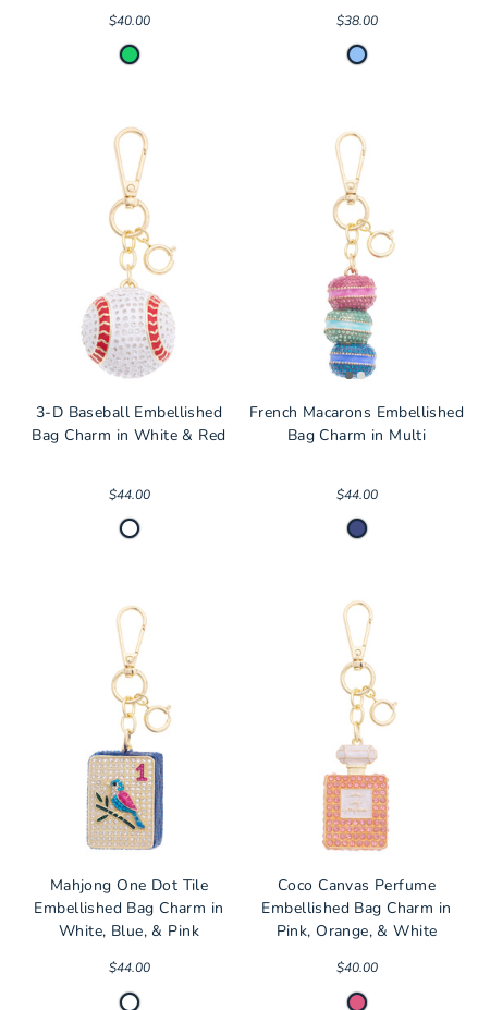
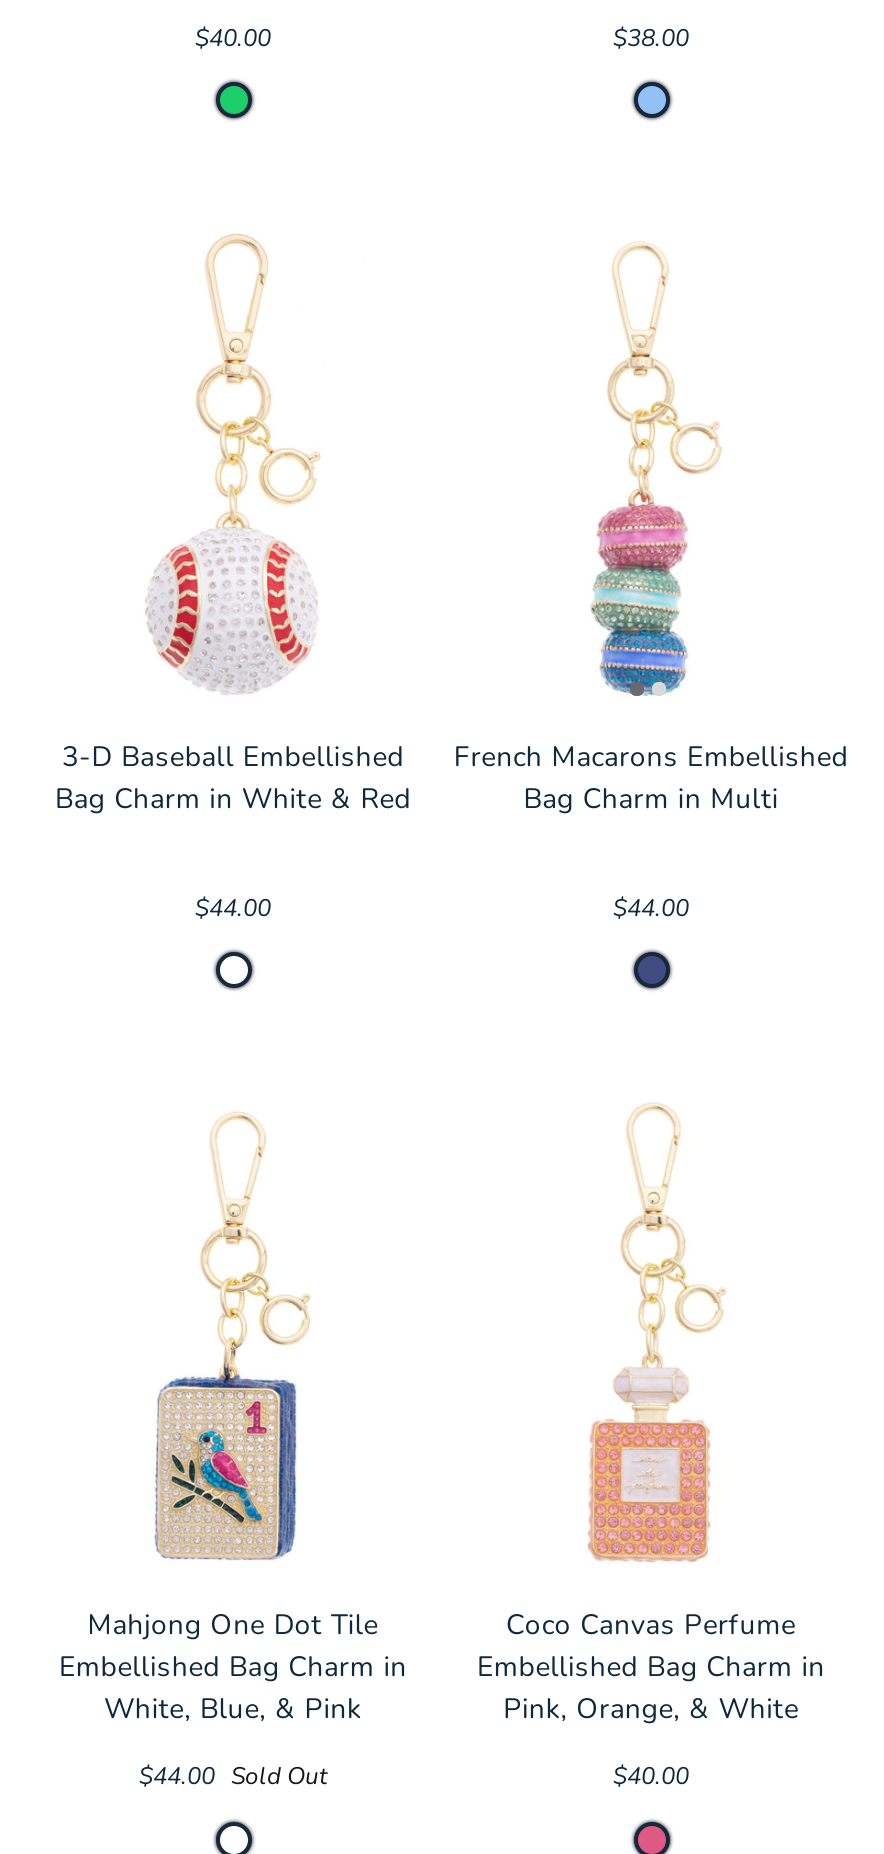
[108,959,150,977] $44.00 -> [139,1761,327,1793] $44.00 Sold Out

